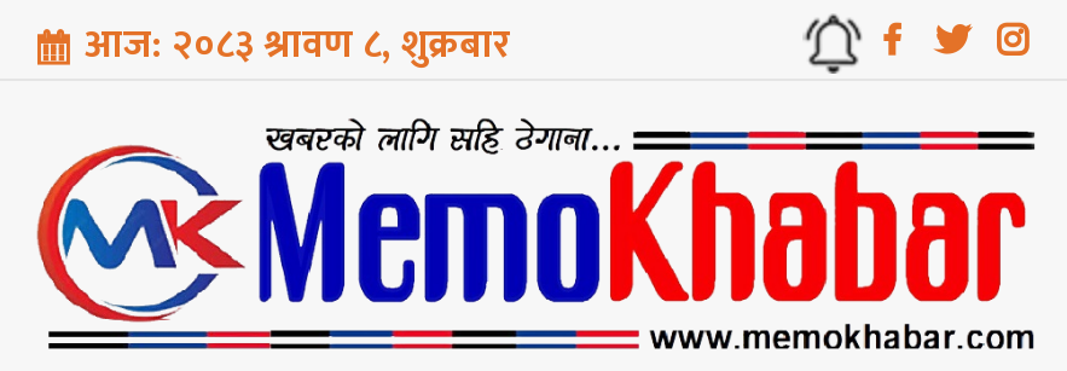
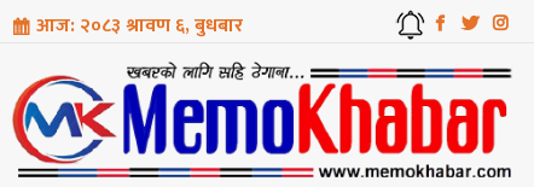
[85,13,510,79] आज: २०८३ श्रावण ८, शुक्रबार -> [36,10,243,42] आज: २०८३ श्रावण ६, बुधबार

